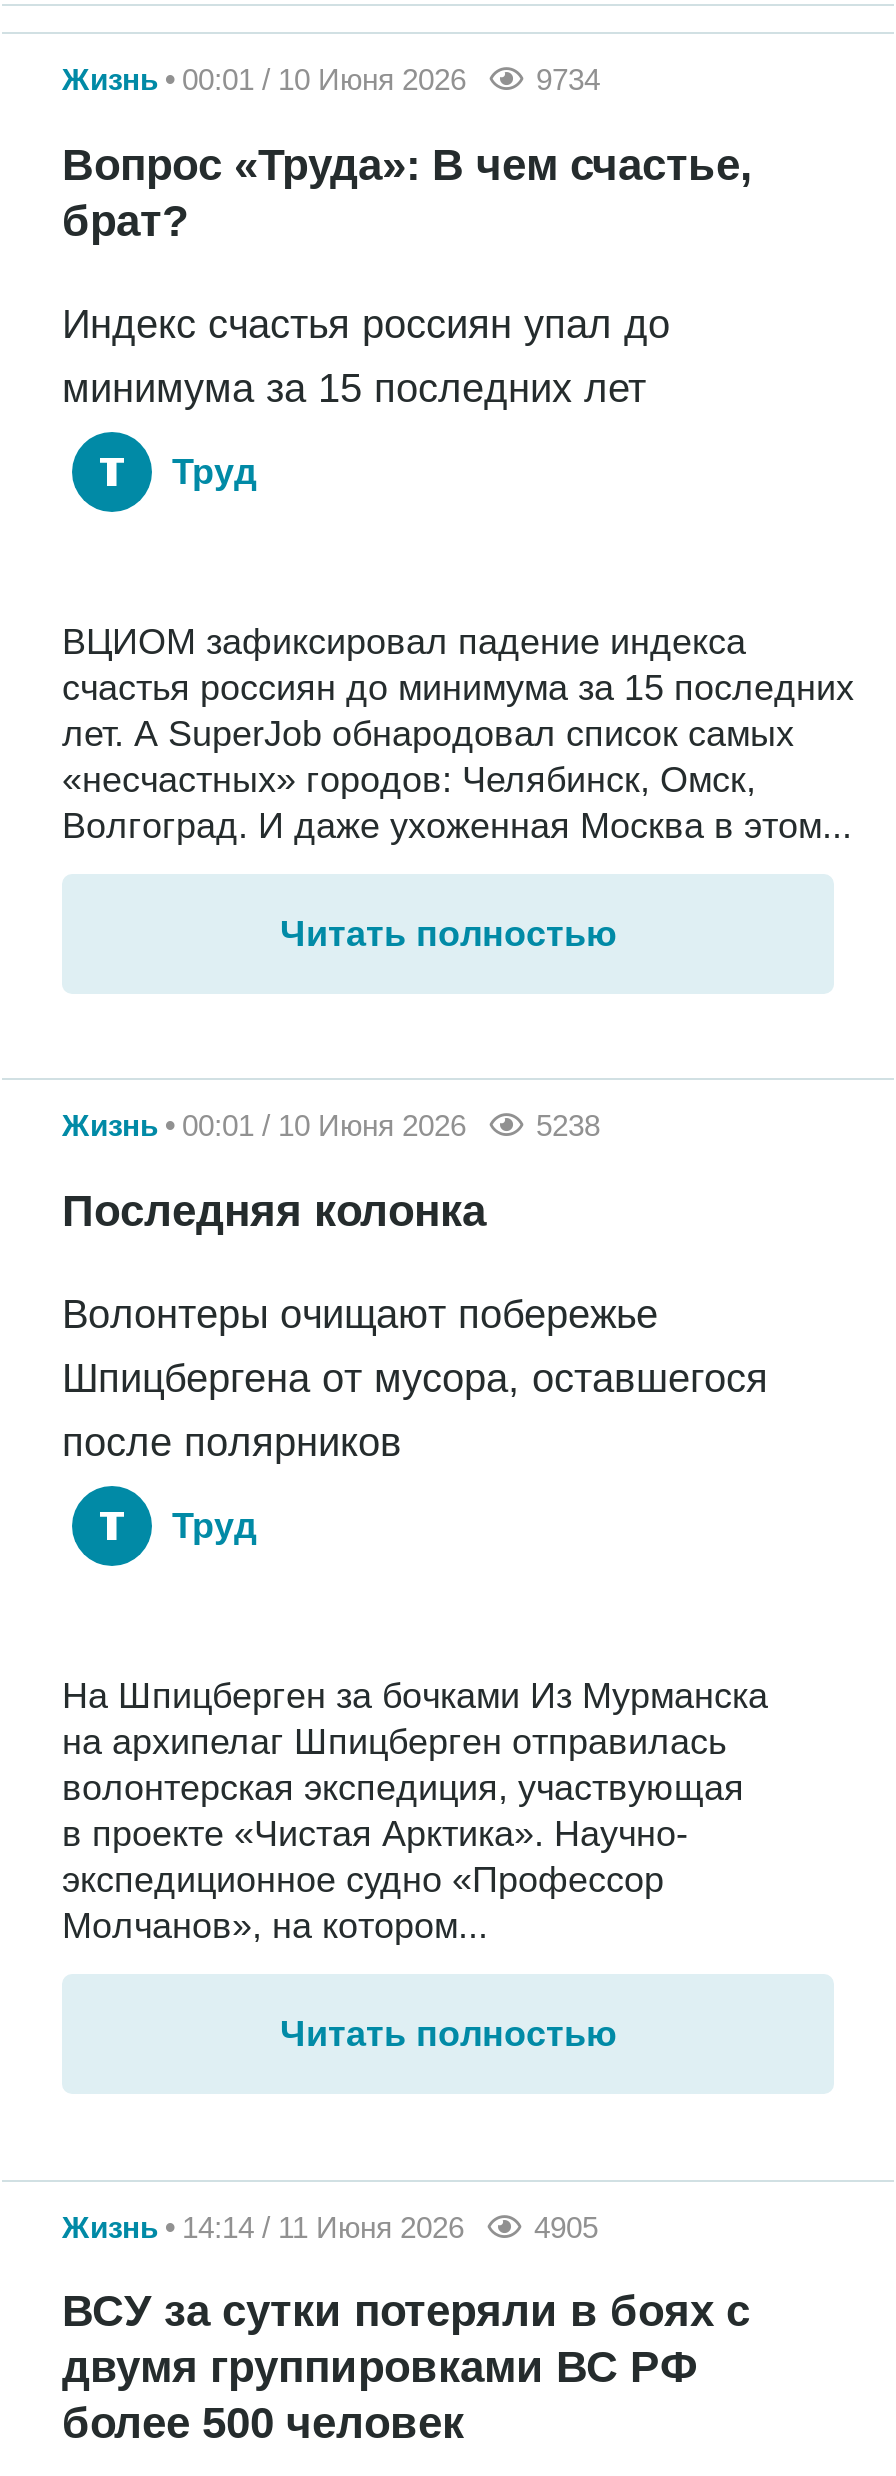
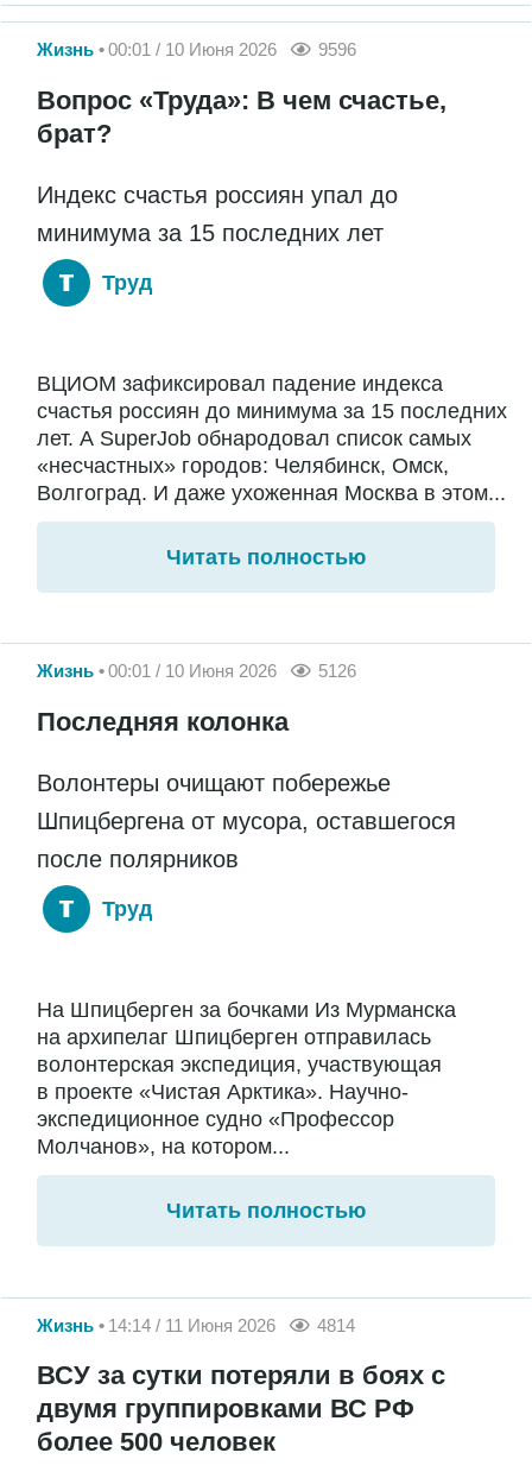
[536,62,600,96] 9734 -> [318,39,356,60] 9596
[536,1109,600,1143] 5238 -> [318,661,356,681] 5126
[534,2209,598,2243] 4905 -> [317,1315,355,1335] 4814

